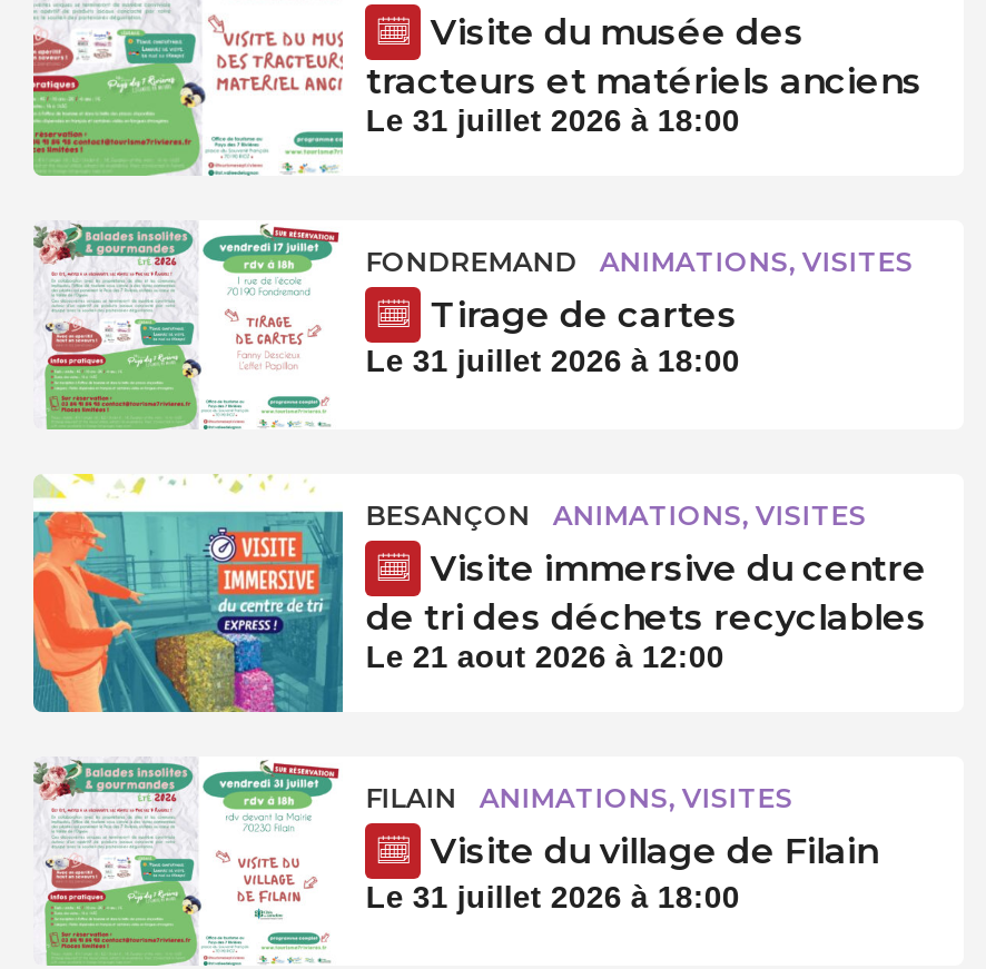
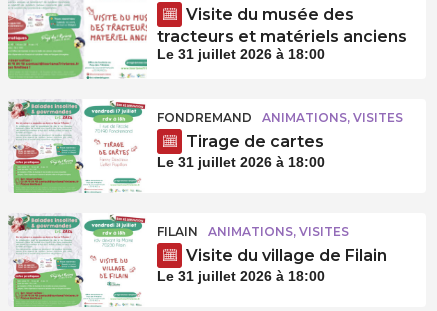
[31,472,927,714] [image] | BESANÇON | ANIMATIONS, VISITES | Visite immersive du centre | de tri des déchets recyclables | Le 21 aout 2026 à 12:00 -> none

